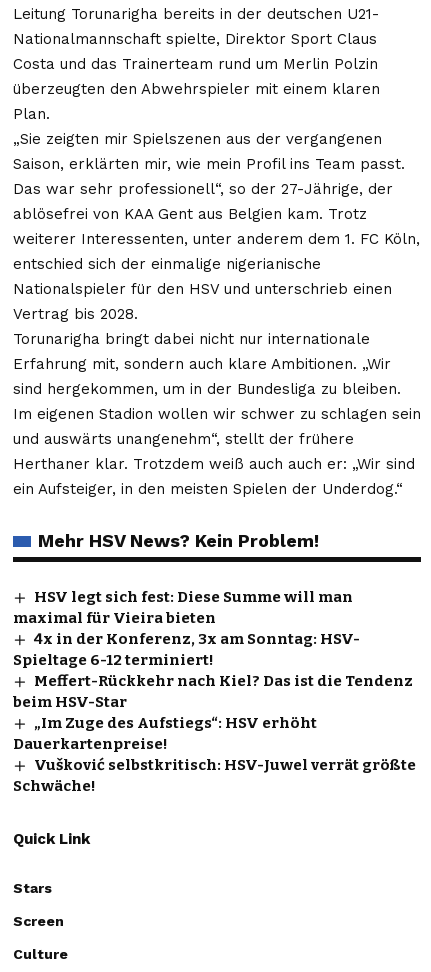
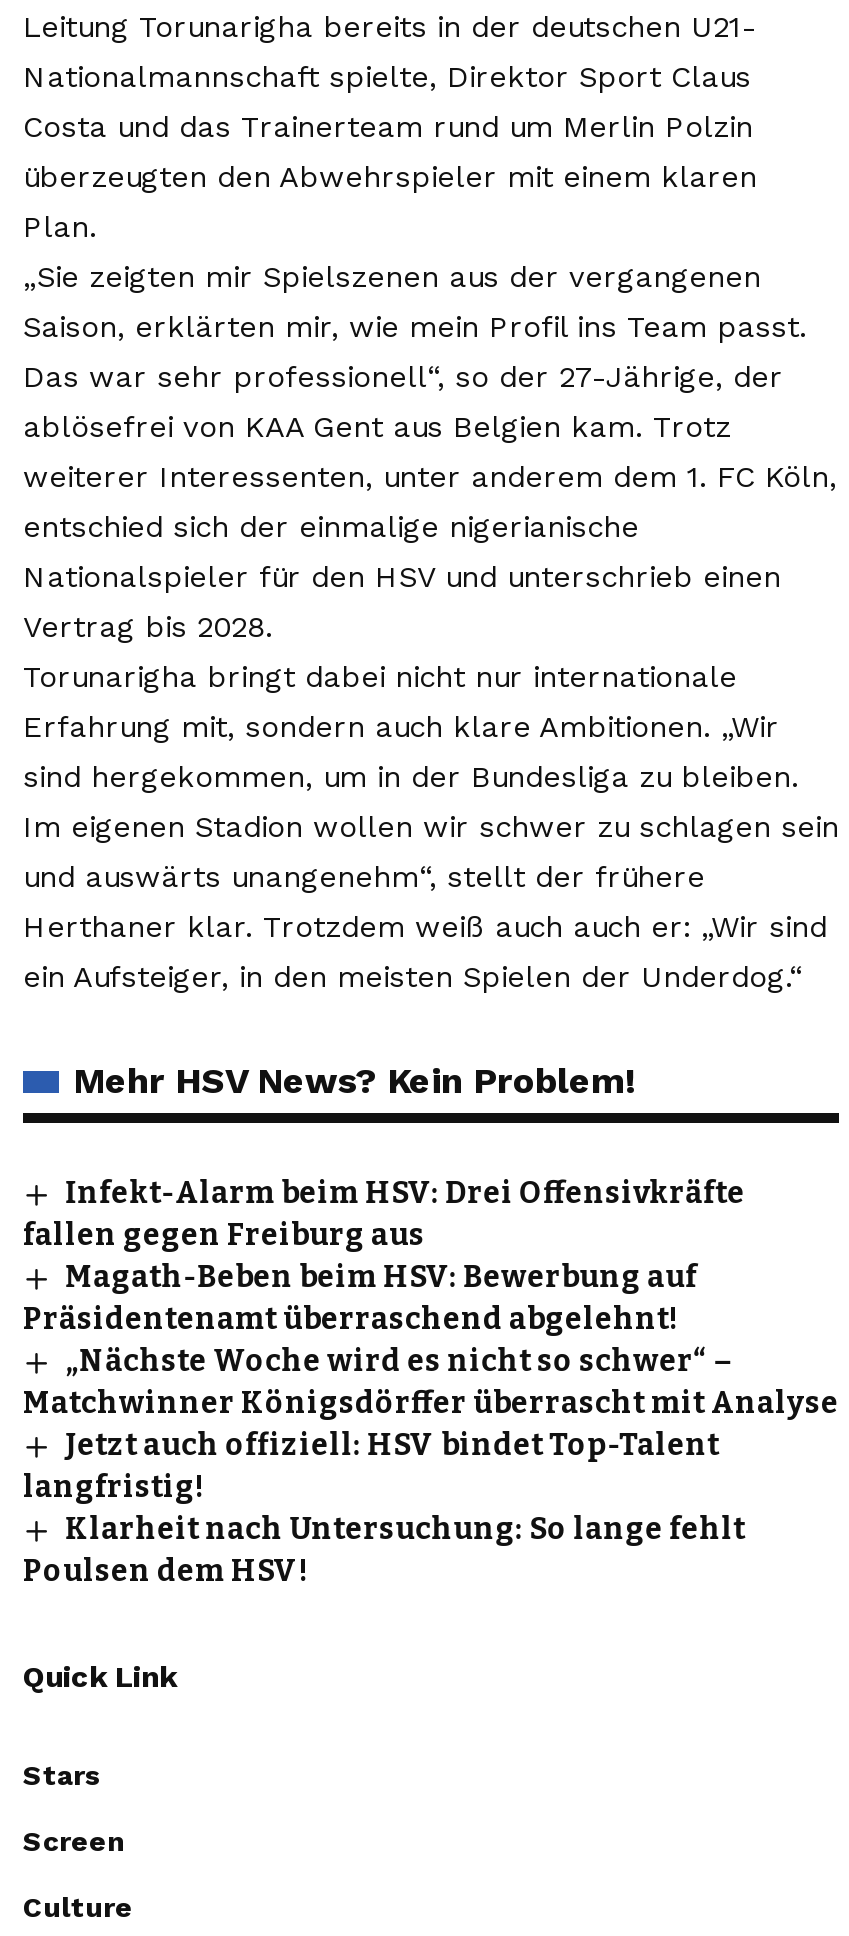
[13,588,416,795] HSV legt sich fest: Diese Summe will man | maximal für Vieira bieten | 4x in der Konferenz, 3x am Sonntag: HSV- | Spieltage 6-12 terminiert! | Meffert-Rückkehr nach Kiel? Das ist die Tendenz | beim HSV-Star | „Im Zuge des Aufstiegs“: HSV erhöht | Dauerkartenpreise! | Vušković selbstkritisch: HSV-Juwel verrät größte | Schwäche! -> [23,1175,839,1589] Infekt-Alarm beim HSV: Drei Offensivkräfte | fallen gegen Freiburg aus | Magath-Beben beim HSV: Bewerbung auf | Präsidentenamt überraschend abgelehnt! | „Nächste Woche wird es nicht so schwer“ – | Matchwinner Königsdörffer überrascht mit Analyse | Jetzt auch offiziell: HSV bindet Top-Talent | langfristig! | Klarheit nach Untersuchung: So lange fehlt | Poulsen dem HSV!

